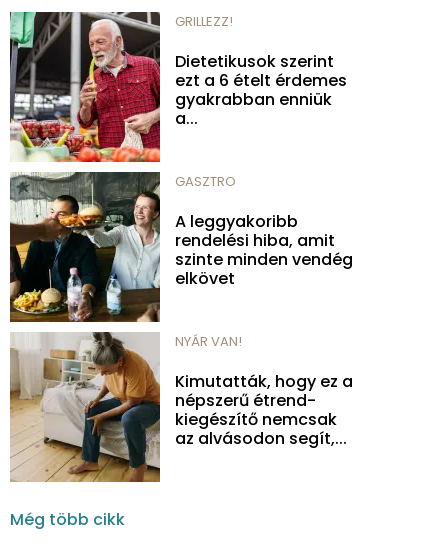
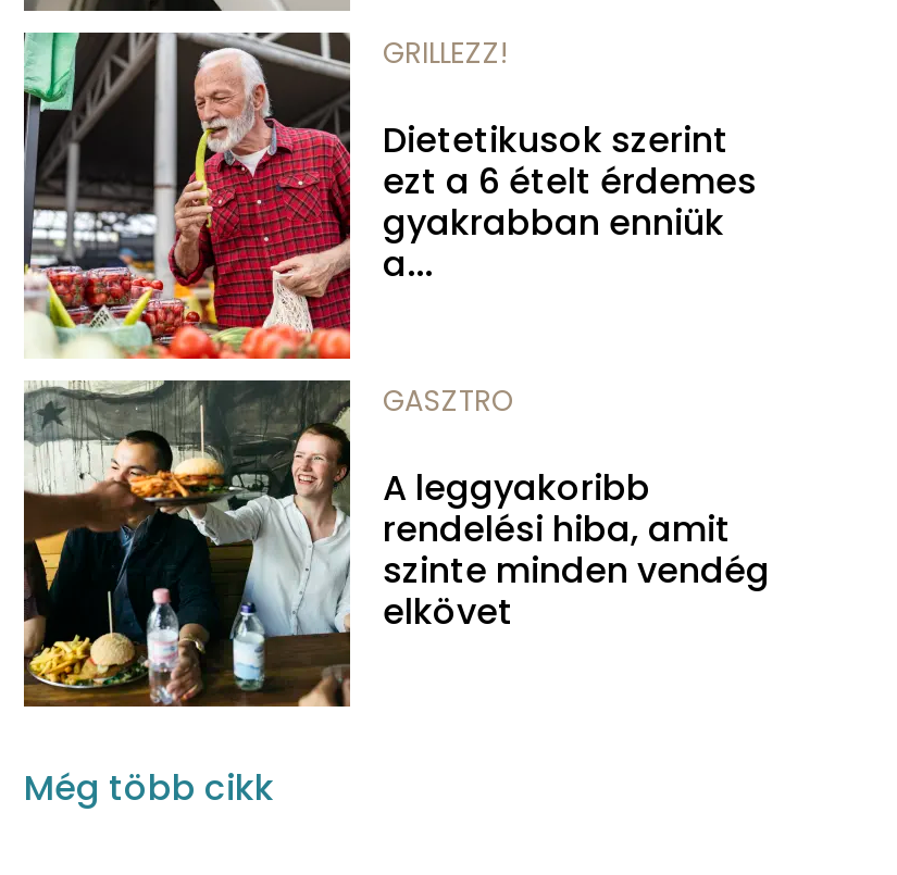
[9,332,353,483] [image] | NYÁR VAN! | Kimutatták, hogy ez a | népszerű étrend- | kiegészítő nemcsak | az alvásodon segít,... -> none

